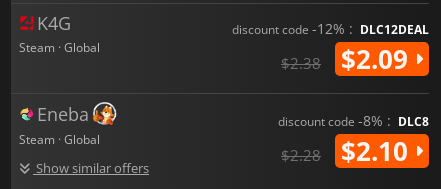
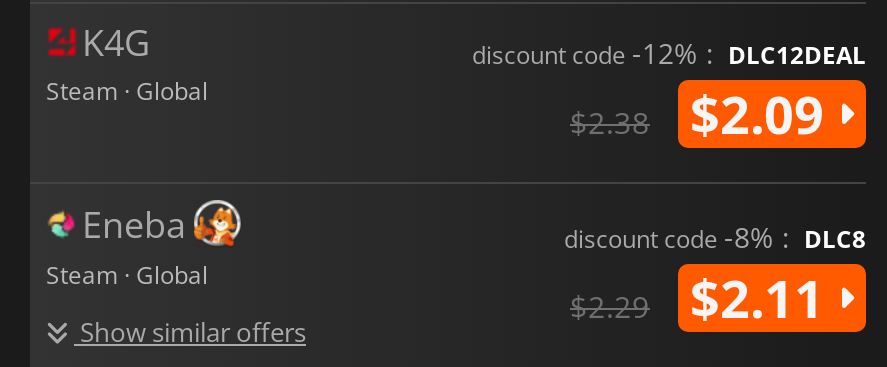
[341,133,415,169] $2.10 -> [690,261,838,333] $2.11
[281,145,321,165] $2.28 -> [570,285,650,325] $2.29

